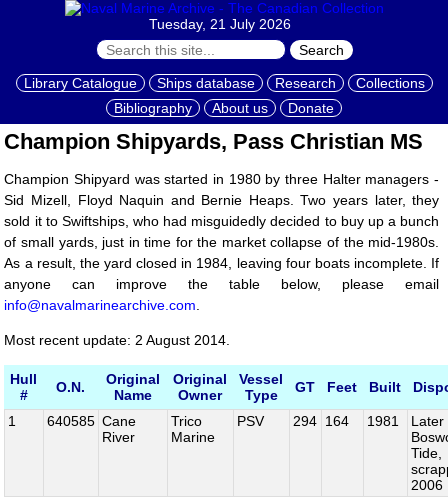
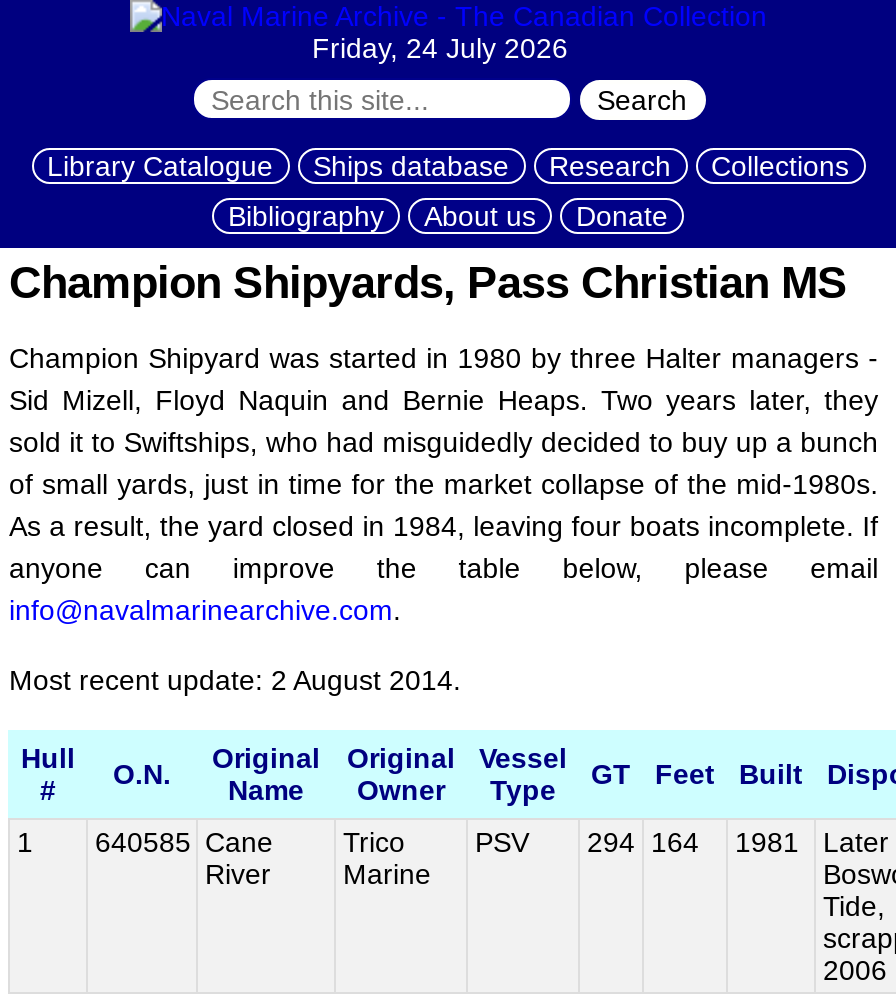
[149,16,299,32] Tuesday, 21 July 2026 -> [312,32,584,64] Friday, 24 July 2026

